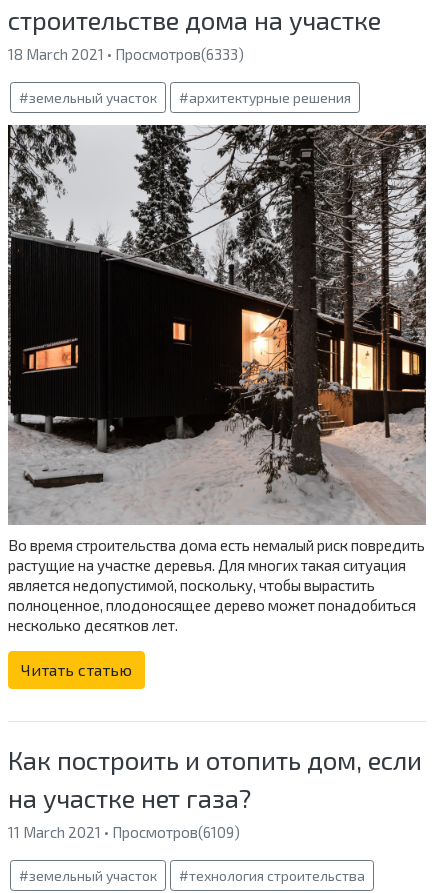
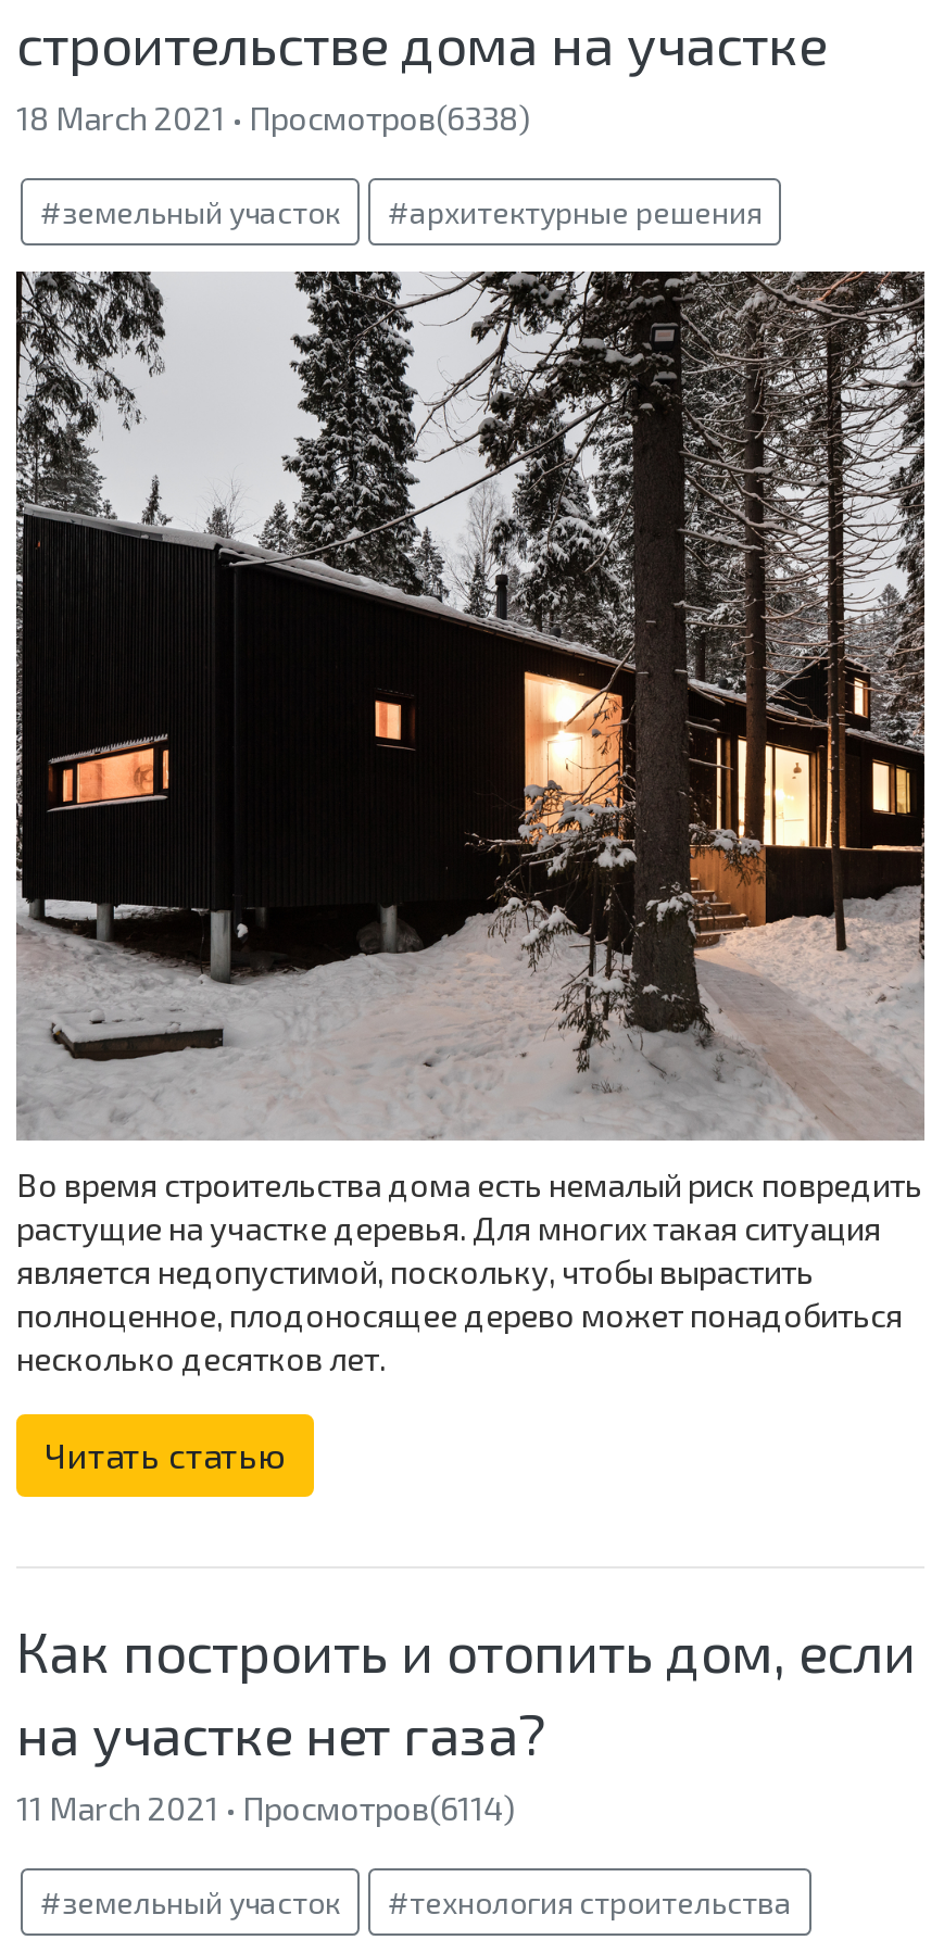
[8,45,244,63] 18 March 2021 • Просмотров(6333) -> [16,98,531,137] 18 March 2021 • Просмотров(6338)
[8,823,240,841] 11 March 2021 • Просмотров(6109) -> [16,1788,516,1827] 11 March 2021 • Просмотров(6114)

